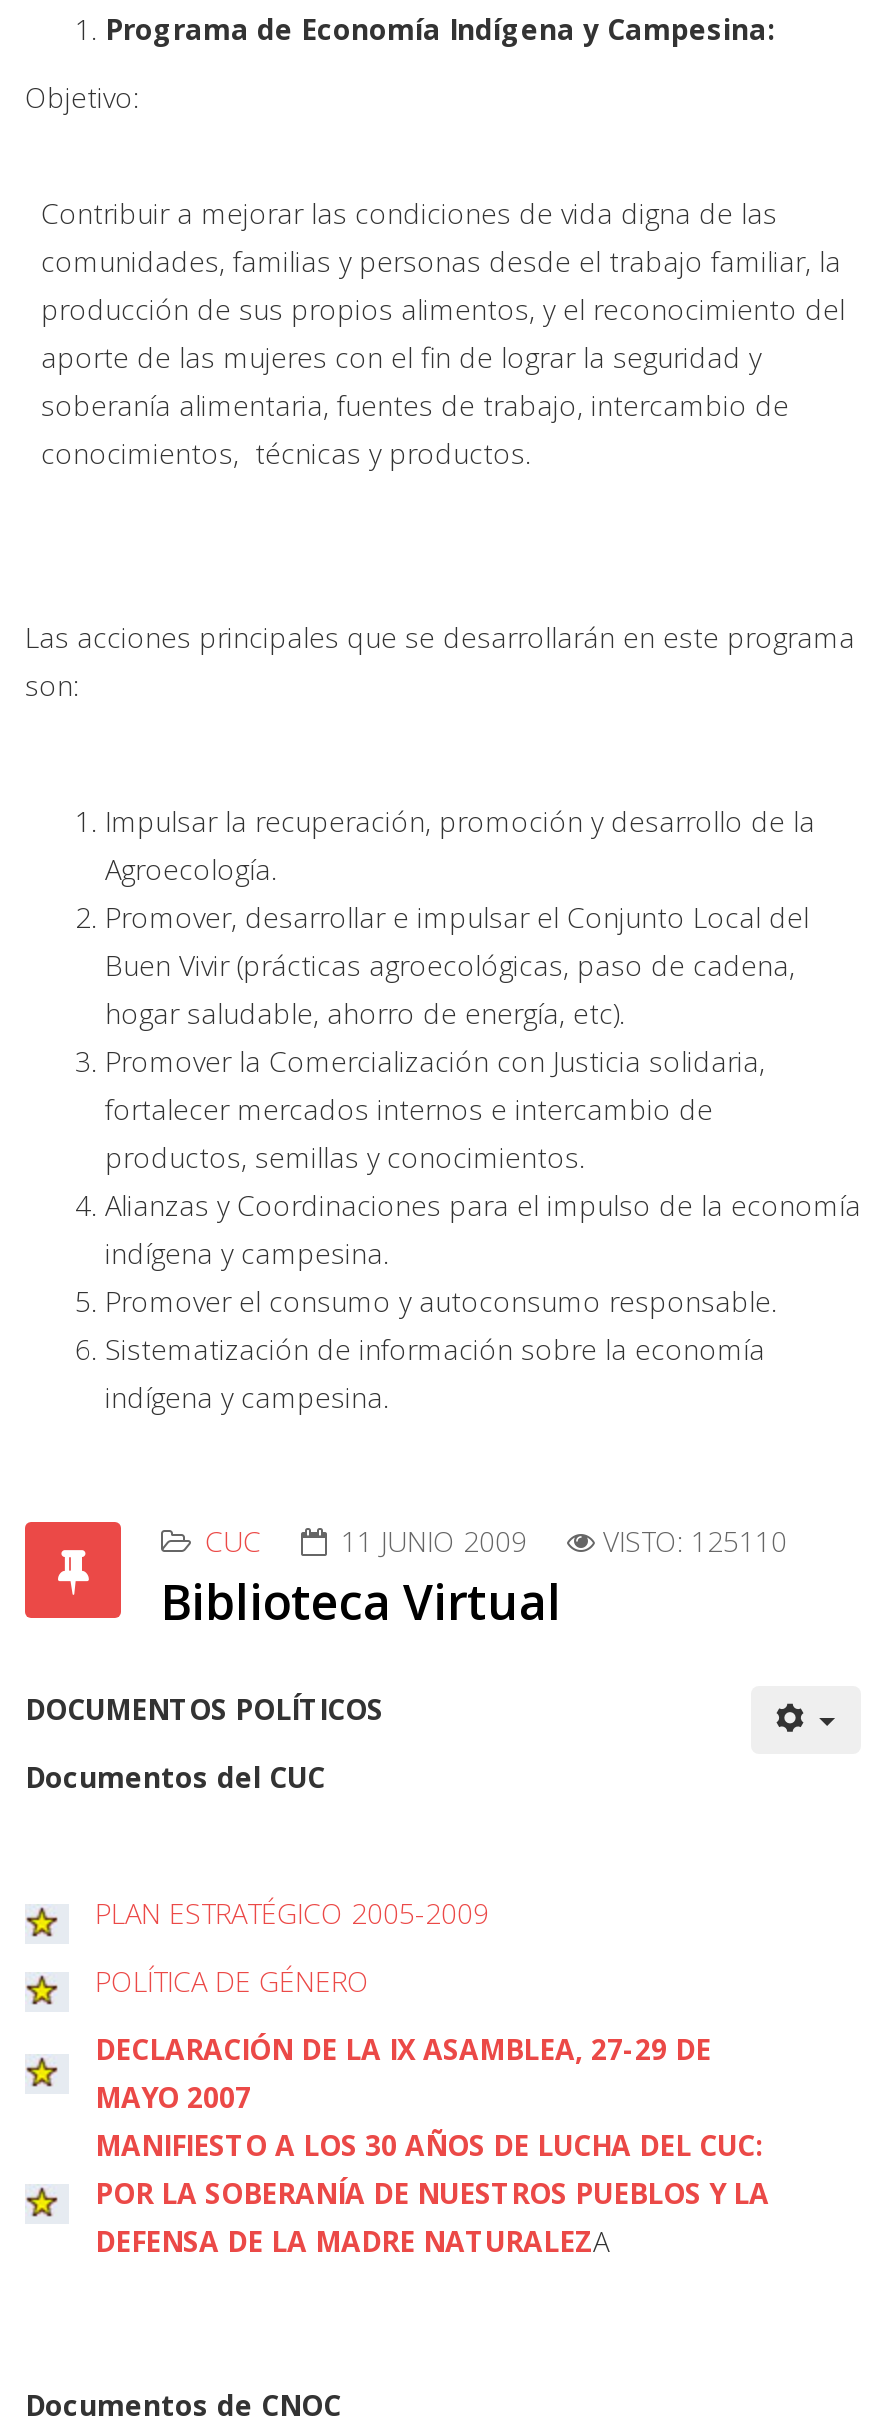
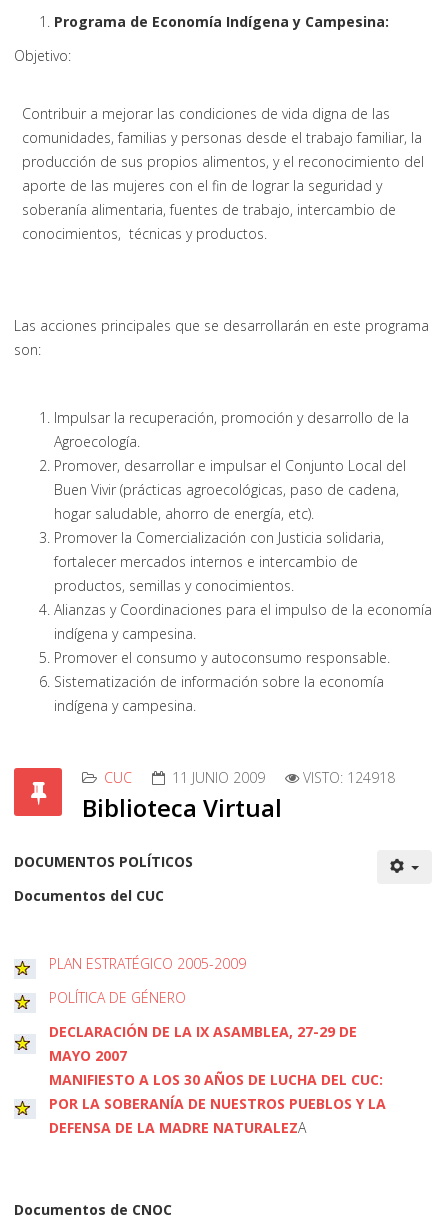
[341,1522,787,1560] 11 JUNIO 2009 VISTO: 125110 -> [172,768,395,787] 11 JUNIO 2009 VISTO: 124918

